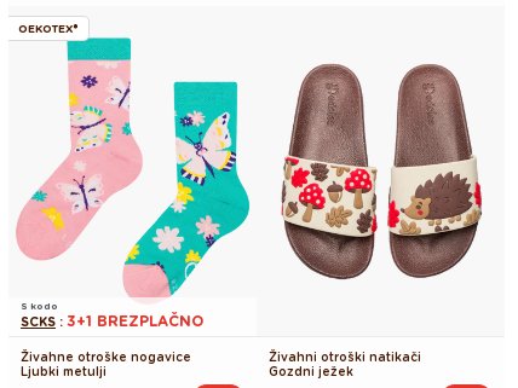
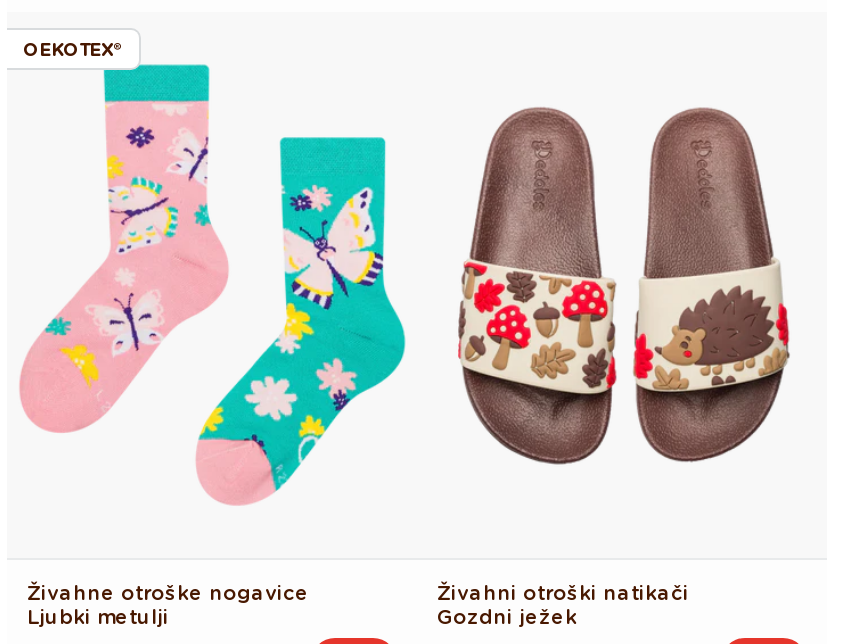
[21,300,203,330] S kodo | SCKS: 3+1 BREZPLAČNO -> none

